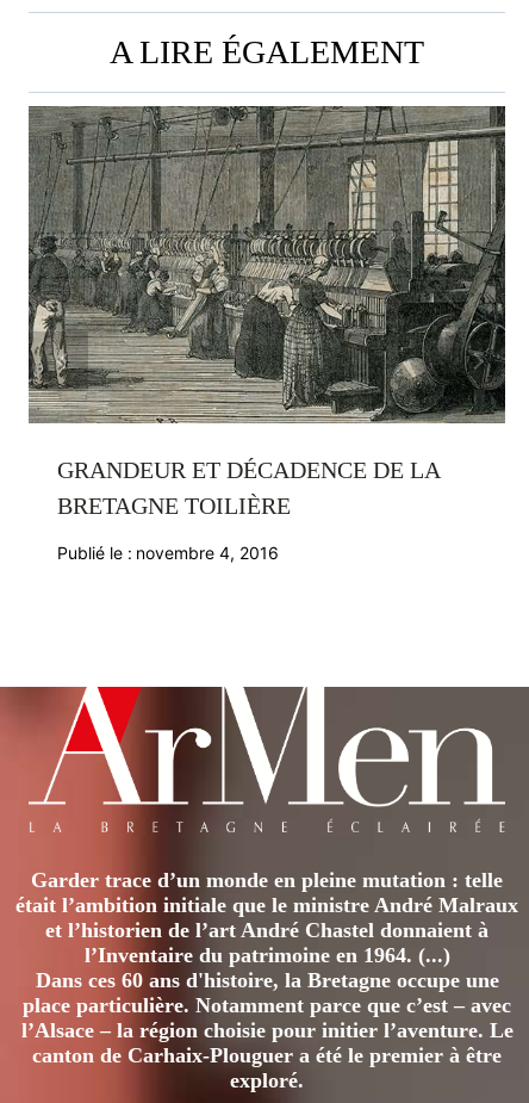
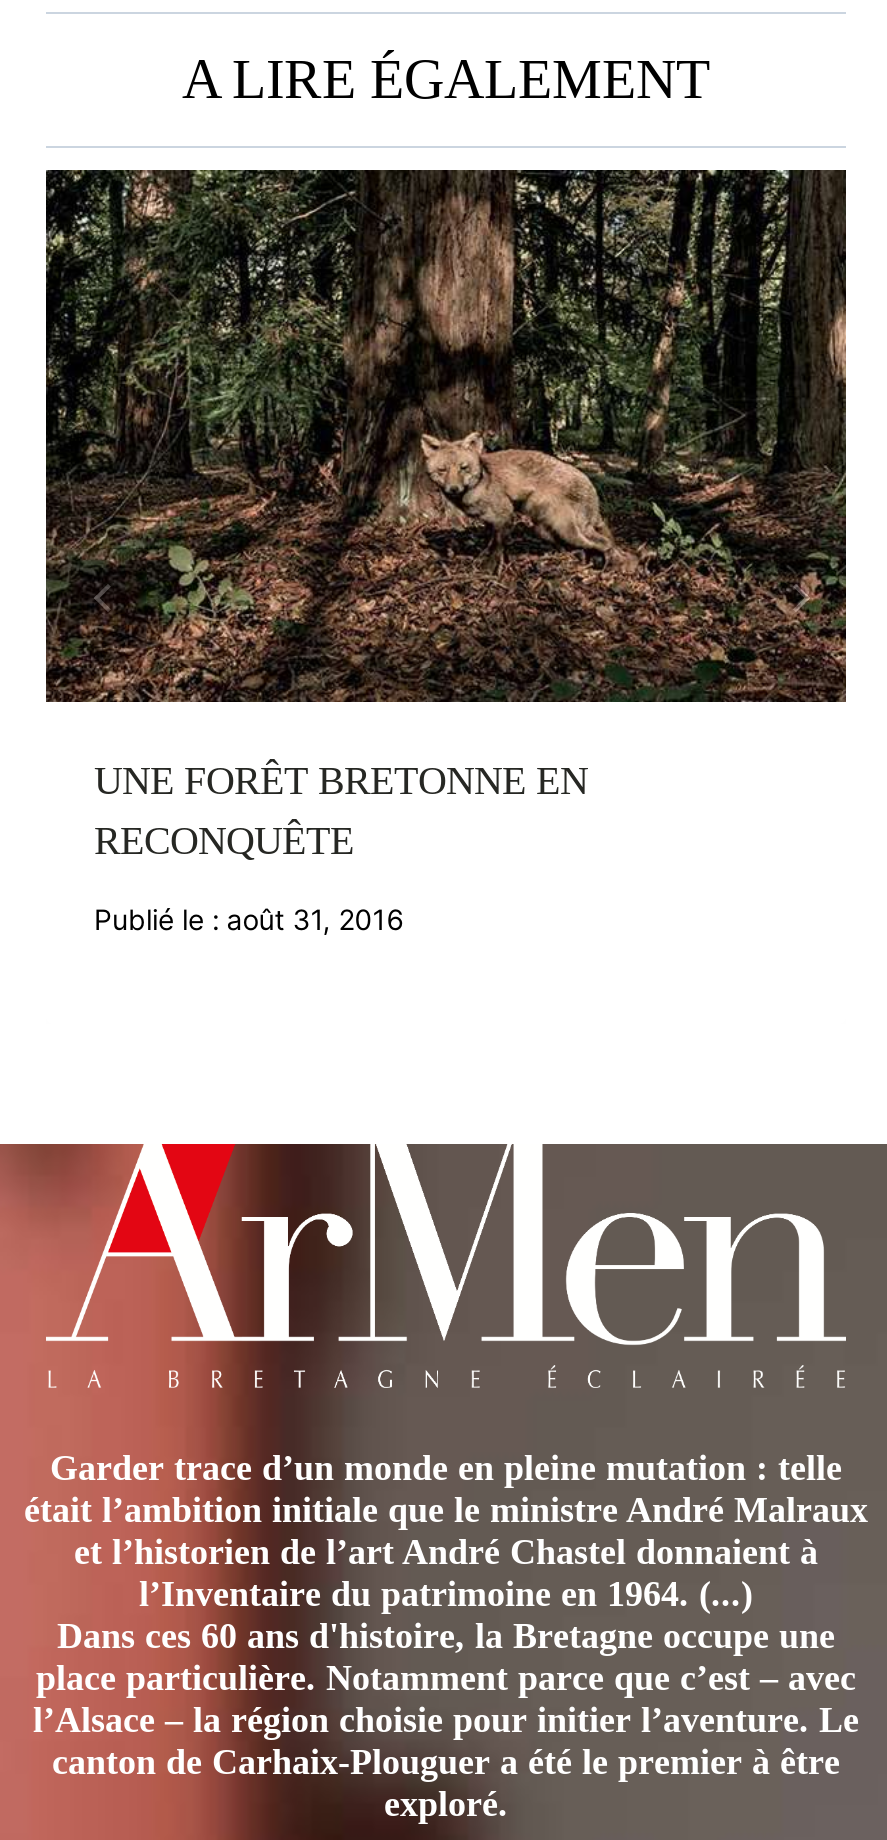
[27,105,506,519] [image] | GRANDEUR ET DÉCADENCE DE LA | BRETAGNE TOILIÈRE -> [44,168,848,863] [image] | UNE FORÊT BRETONNE EN | RECONQUÊTE
[57,543,279,563] Publié le : novembre 4, 2016 -> [94,903,404,937] Publié le : août 31, 2016

